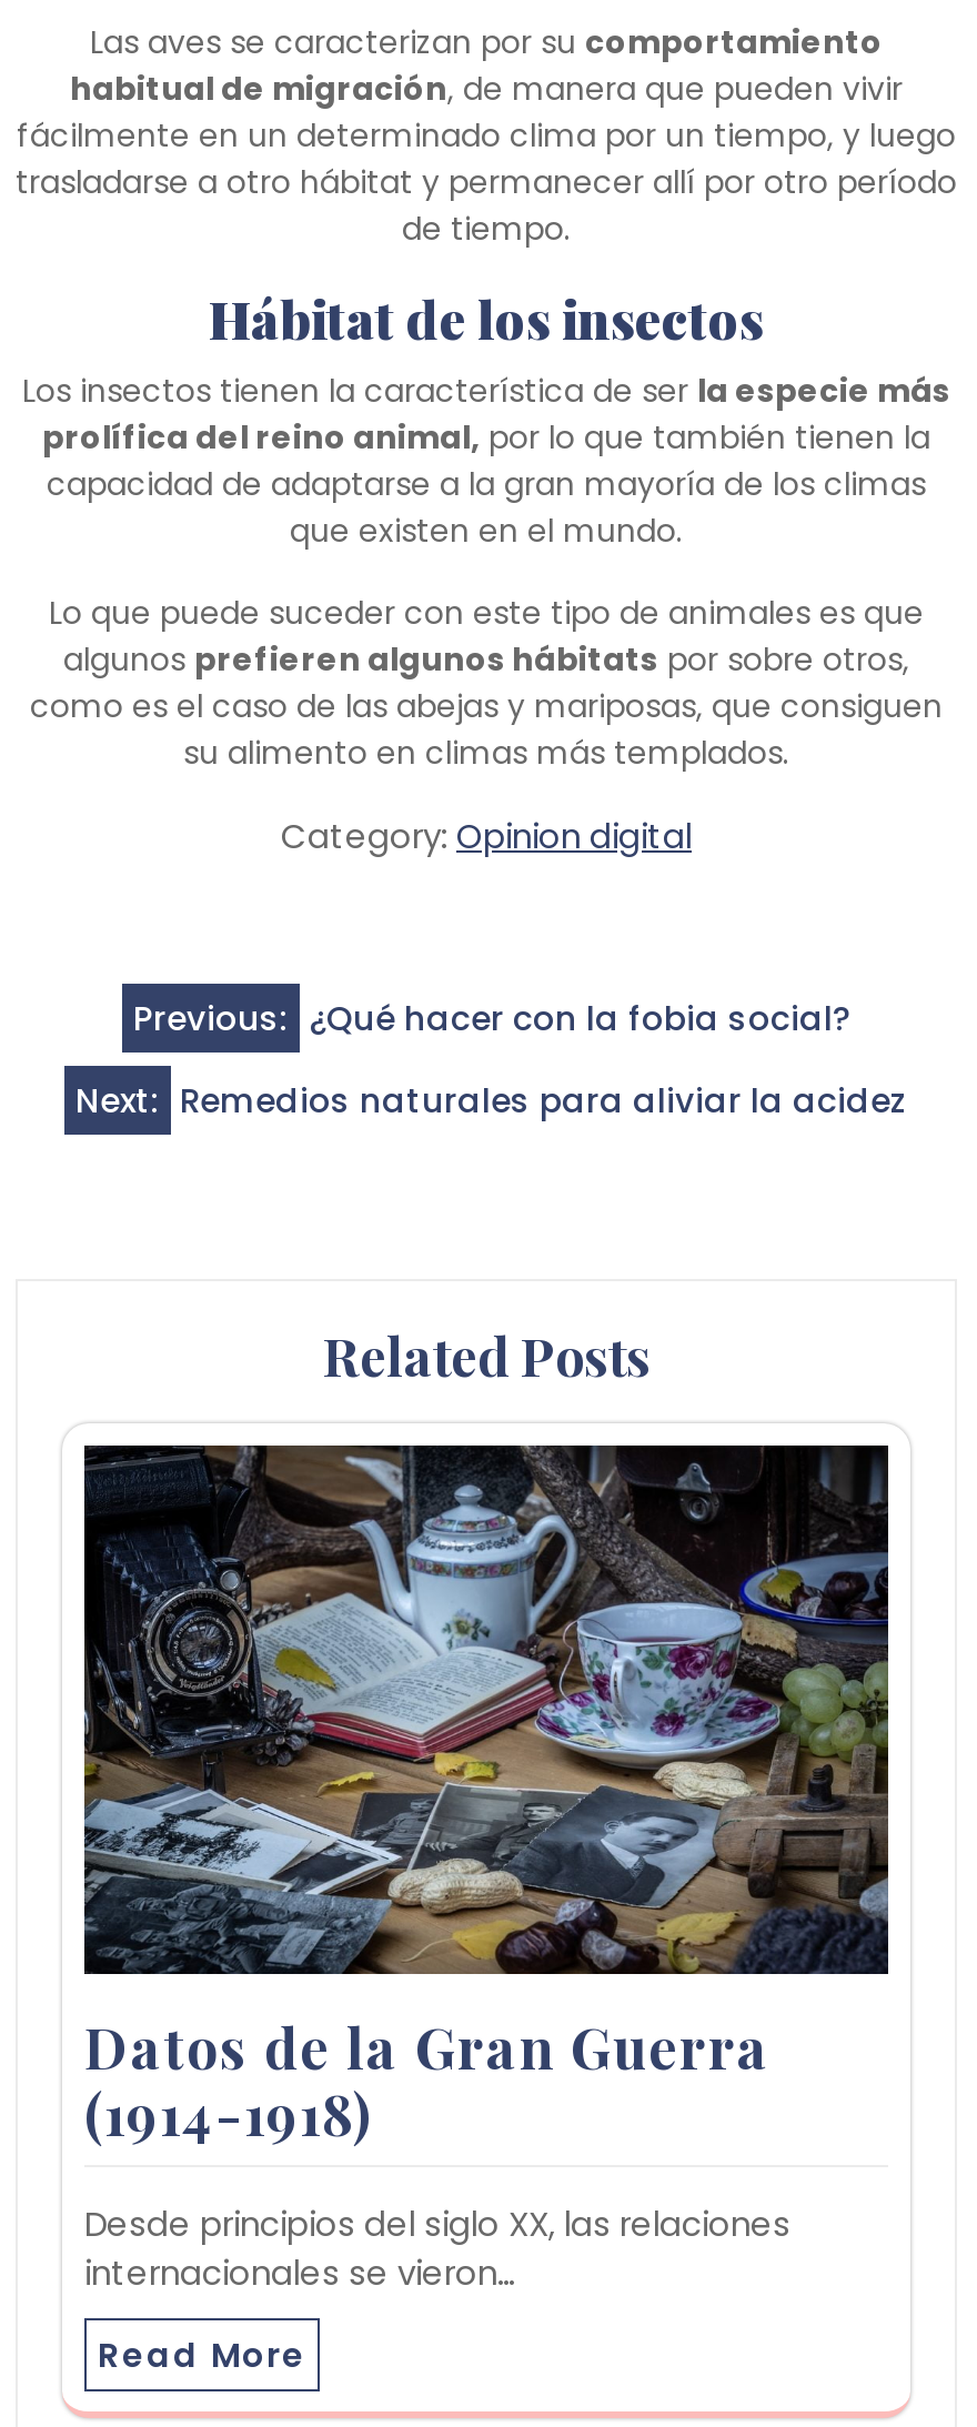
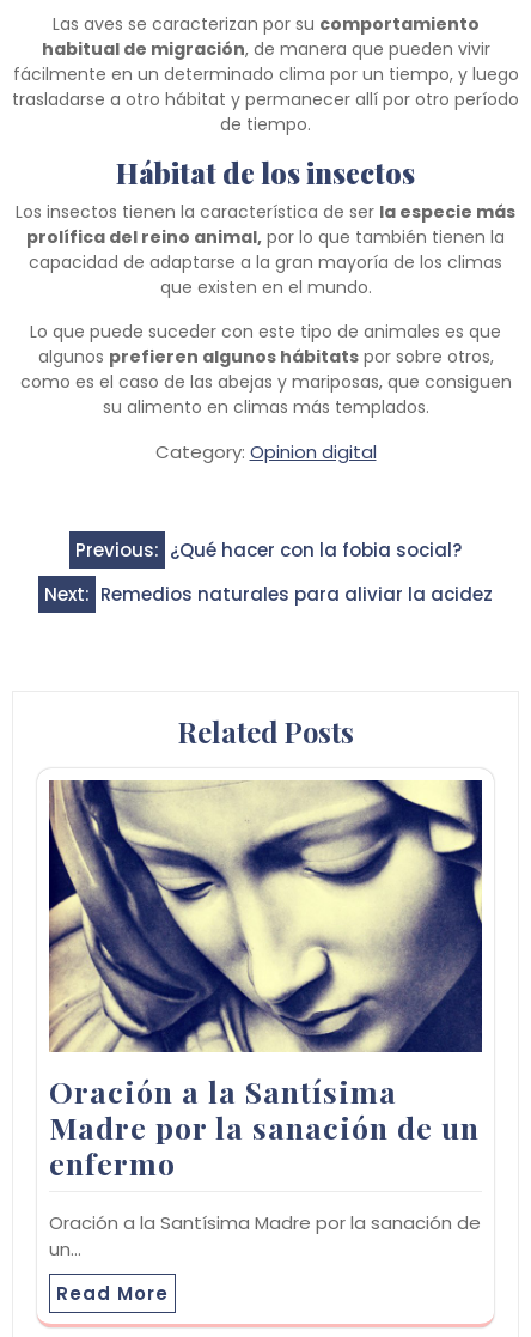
[82,1442,890,2150] [image] | Datos de la Gran Guerra | (1914-1918) -> [48,779,482,1182] [image] | Oración a la Santísima | Madre por la sanación de un | enfermo
[84,2201,790,2296] Desde principios del siglo XX, las relaciones | internacionales se vieron… -> [49,1210,481,1261] Oración a la Santísima Madre por la sanación de | un…

